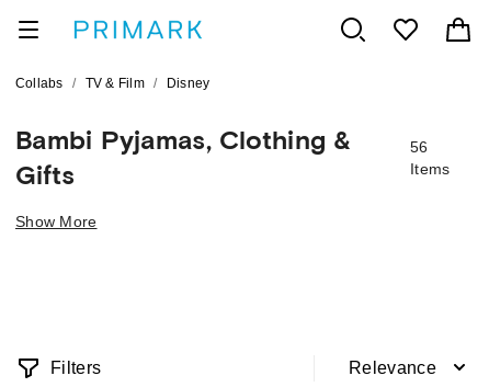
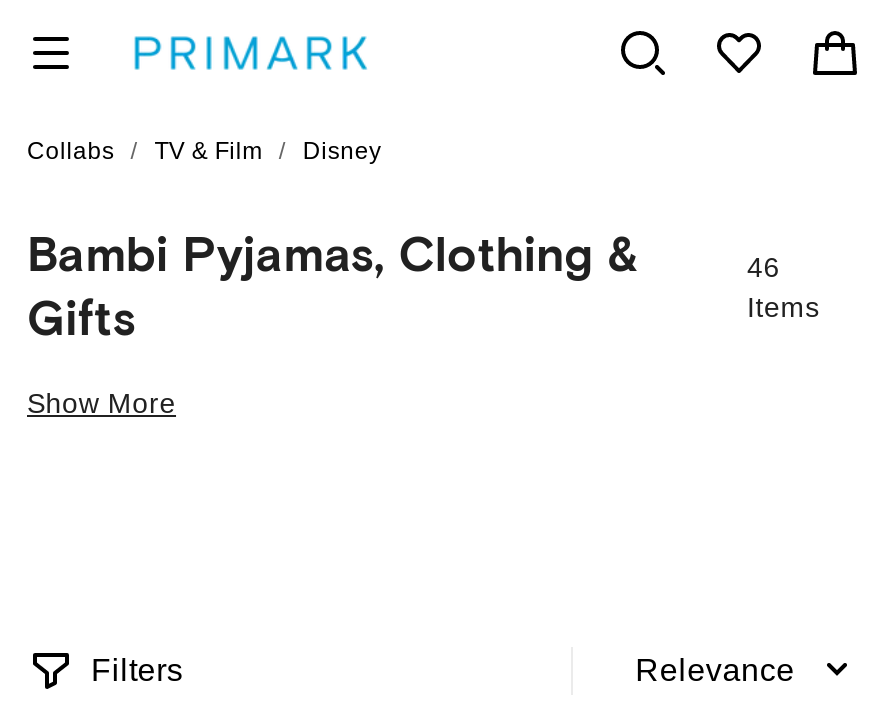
[410,138,428,156] 56 -> [747,251,780,283] 46

